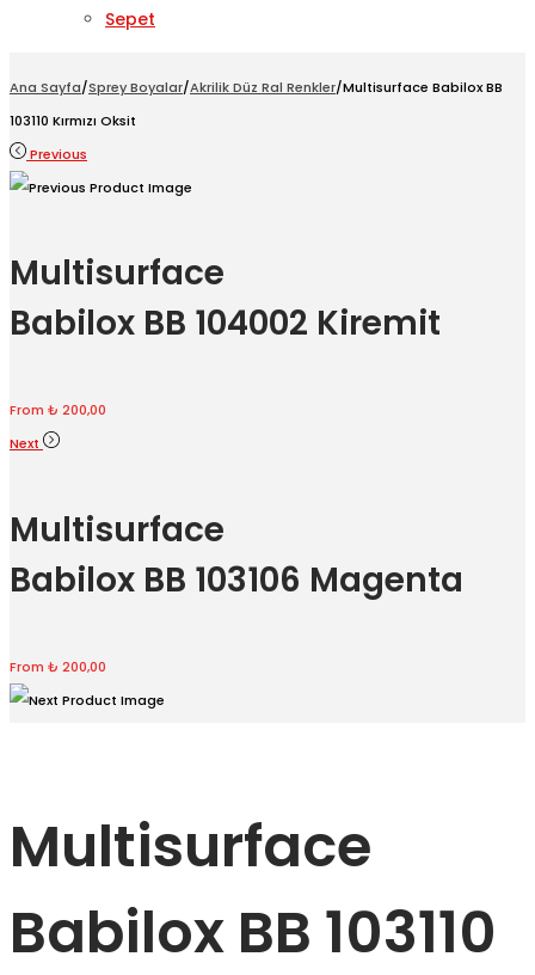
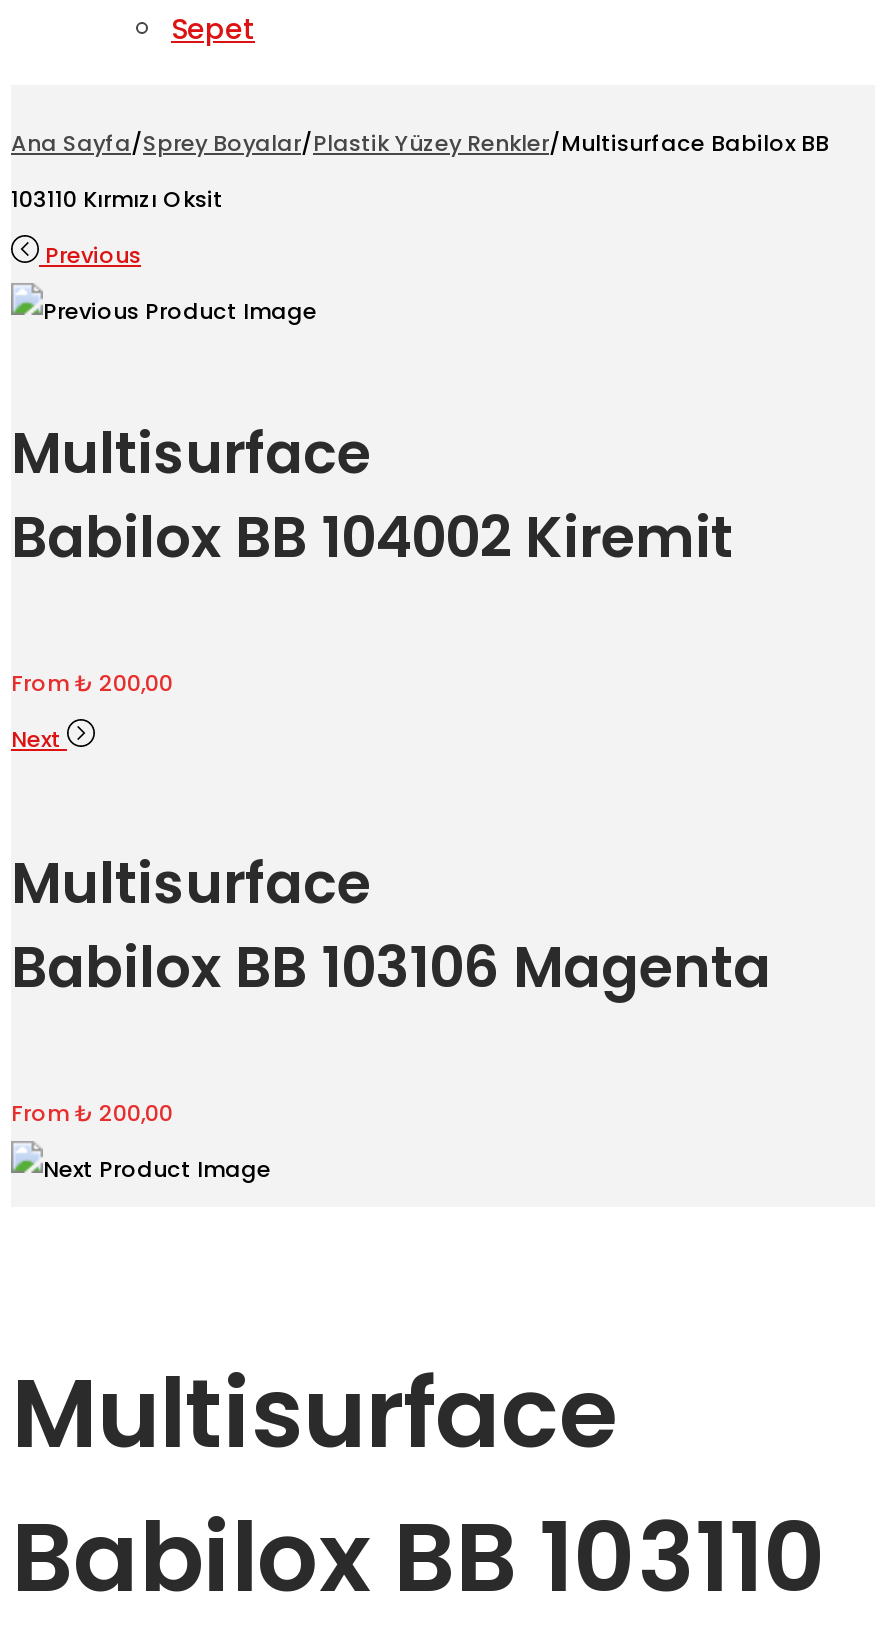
[10,78,503,97] Ana Sayfa/Sprey Boyalar/Akrilik Düz Ral Renkler/Multisurface Babilox BB -> [11,127,829,159] Ana Sayfa/Sprey Boyalar/Plastik Yüzey Renkler/Multisurface Babilox BB

